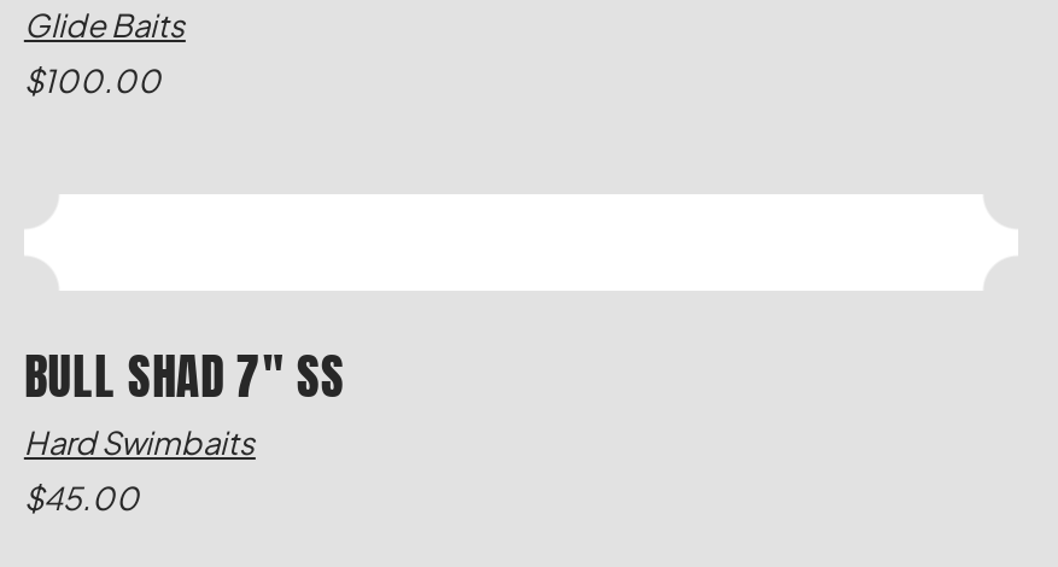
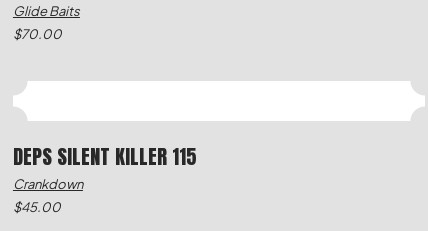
[24,62,161,100] $100.00 -> [13,26,62,42] $70.00
[24,339,345,462] BULL SHAD 7" SS | Hard Swimbaits -> [13,141,197,192] DEPS SILENT KILLER 115 | Crankdown

